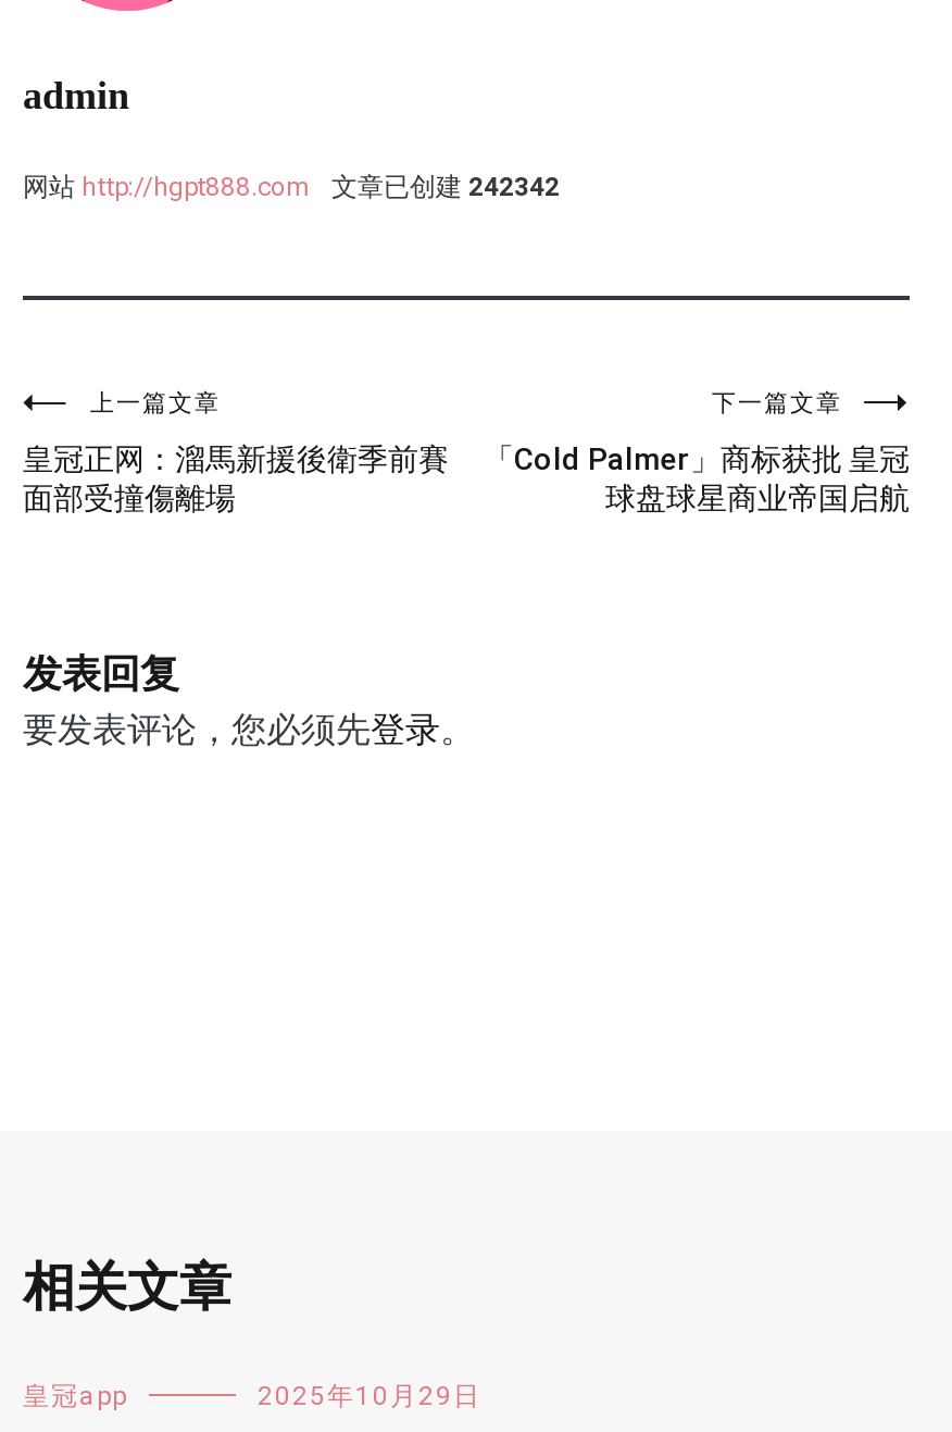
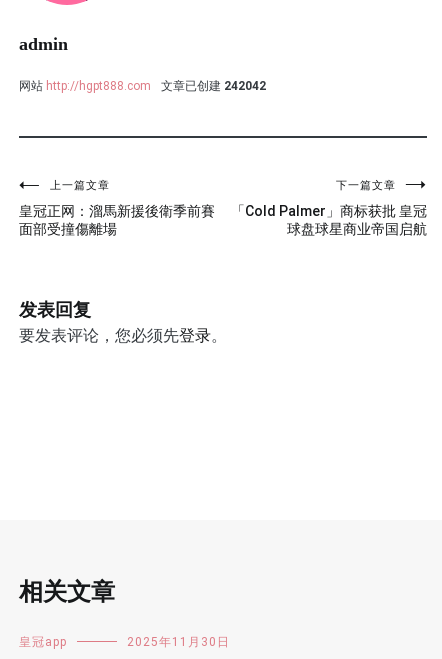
[23,172,560,202] 网站 http://hgpt888.com 文章已创建 242342 -> [19,79,266,93] 网站 http://hgpt888.com 文章已创建 242042
[258,1381,481,1411] 2025年10月29日 -> [127,635,230,649] 2025年11月30日

